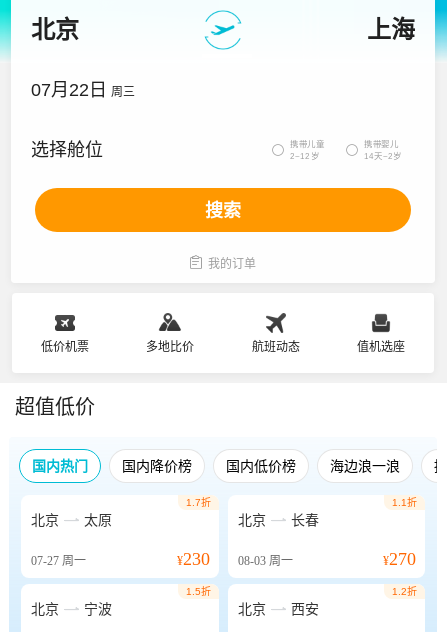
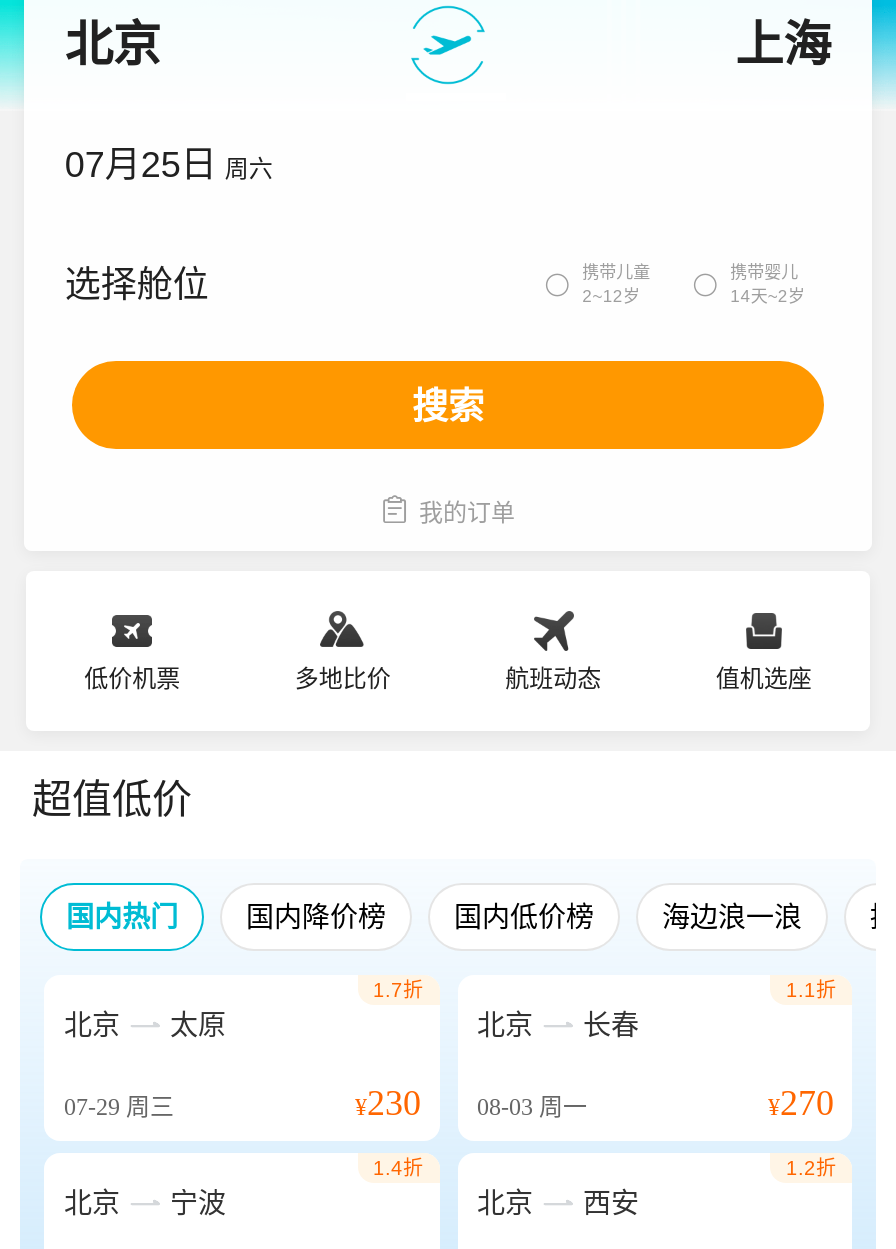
[31,80,135,100] 07月22日 周三 -> [65,145,273,185] 07月25日 周六
[31,554,86,568] 07-27周一 -> [64,1093,174,1121] 07-29周三
[185,586,210,597] 1.5折 -> [373,1157,423,1179] 1.4折

